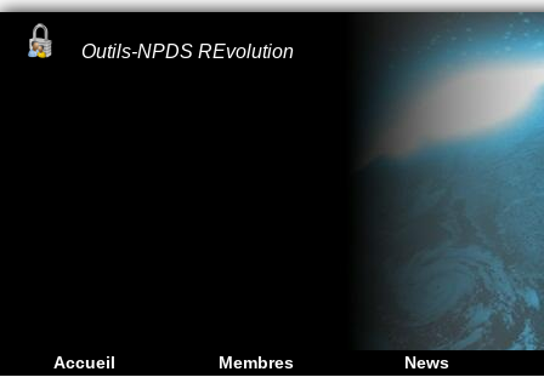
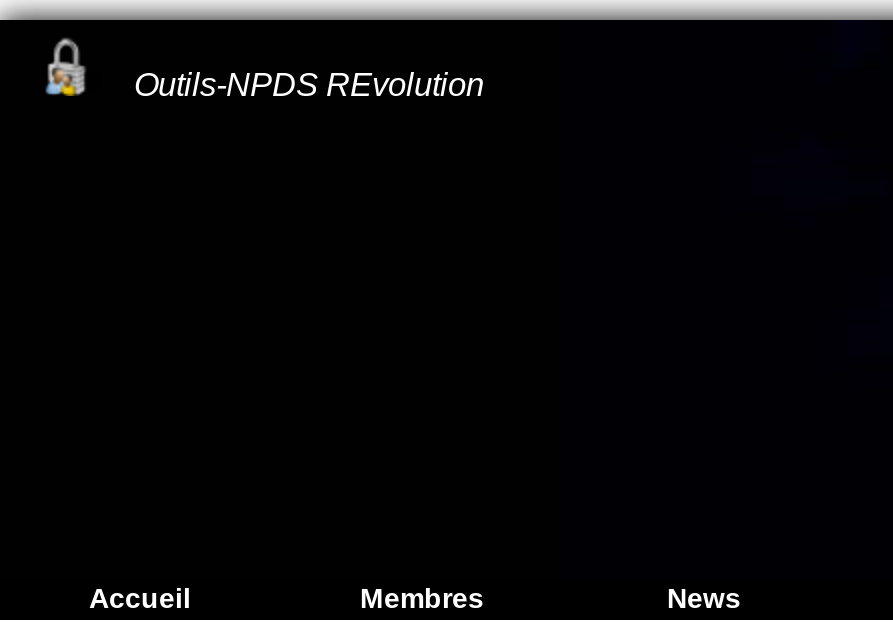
[365,13,540,351] [image] -> none

